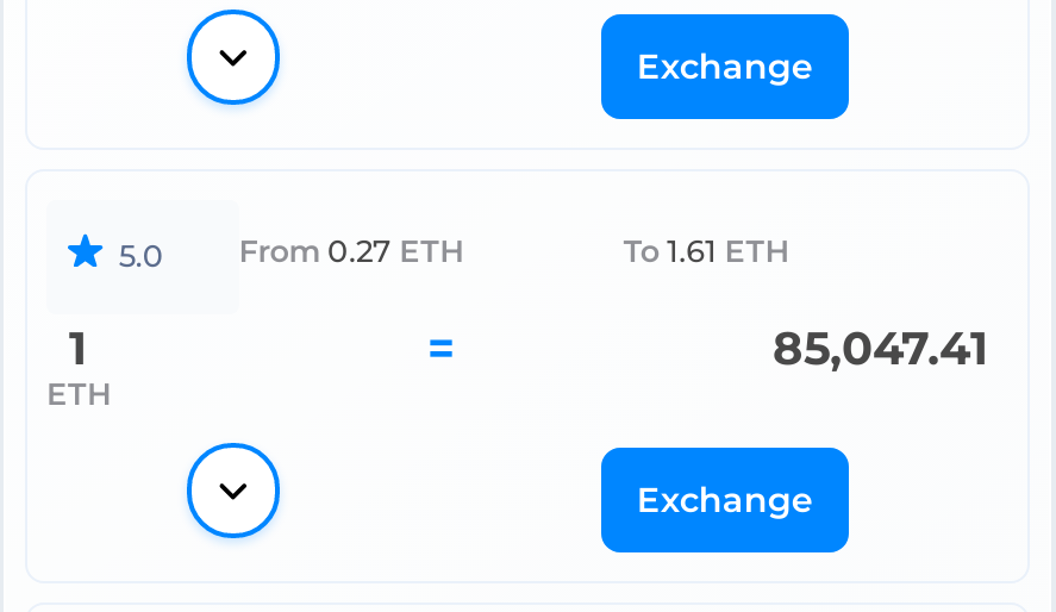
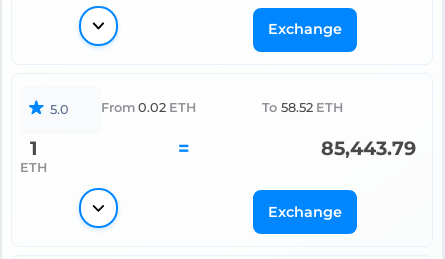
[239,233,464,269] From 0.27 ETH -> [101,100,196,115] From 0.02 ETH
[624,233,789,269] To 1.61 ETH -> [262,100,343,115] To 58.52 ETH
[773,319,989,376] 85,047.41 -> [321,136,416,160] 85,443.79

